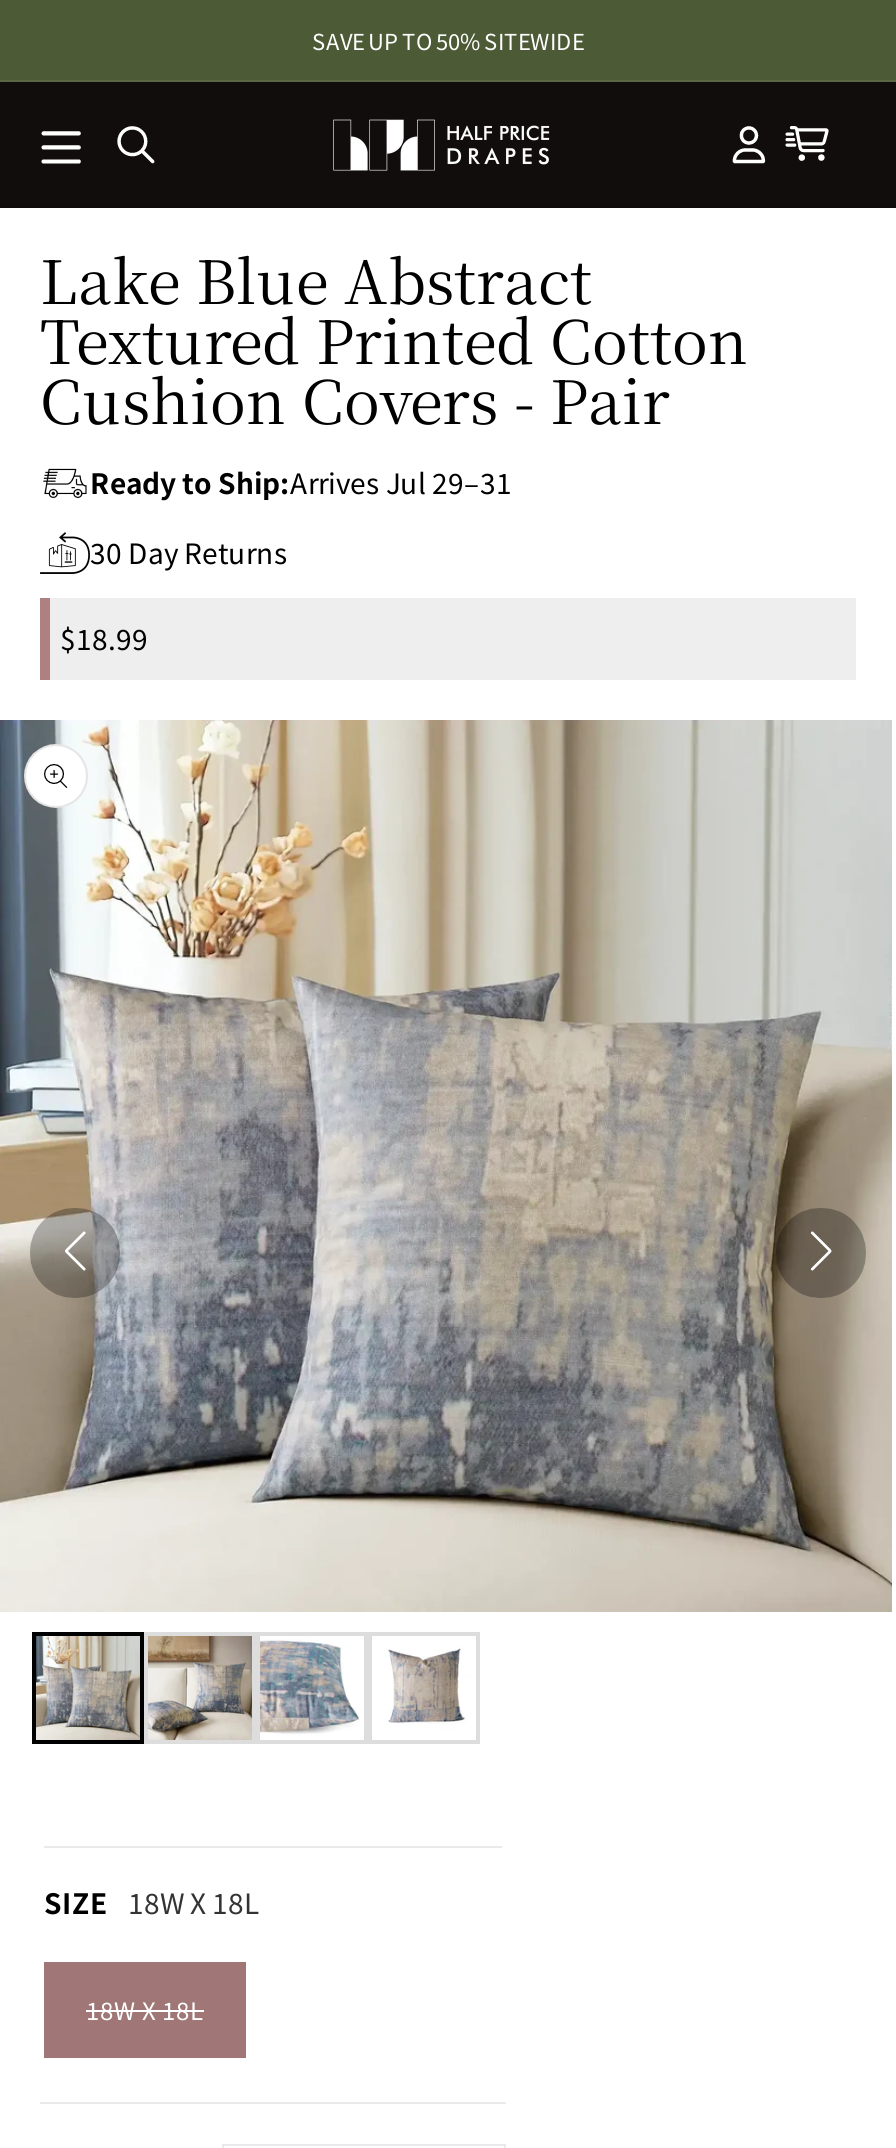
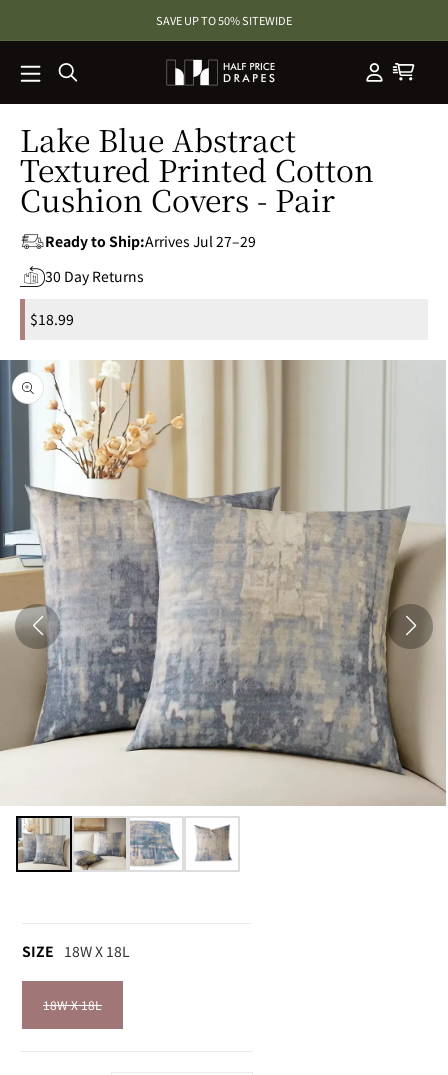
[90,462,512,502] Ready to Ship:Arrives Jul 29–31 -> [45,231,256,251] Ready to Ship:Arrives Jul 27–29

